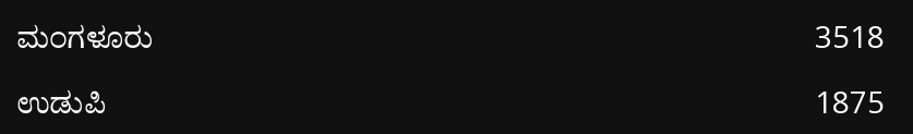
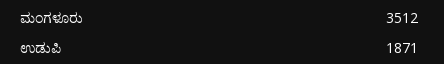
[815,15,885,57] 3518 -> [386,8,418,27] 3512
[815,81,885,122] 1875 -> [386,38,418,57] 1871

